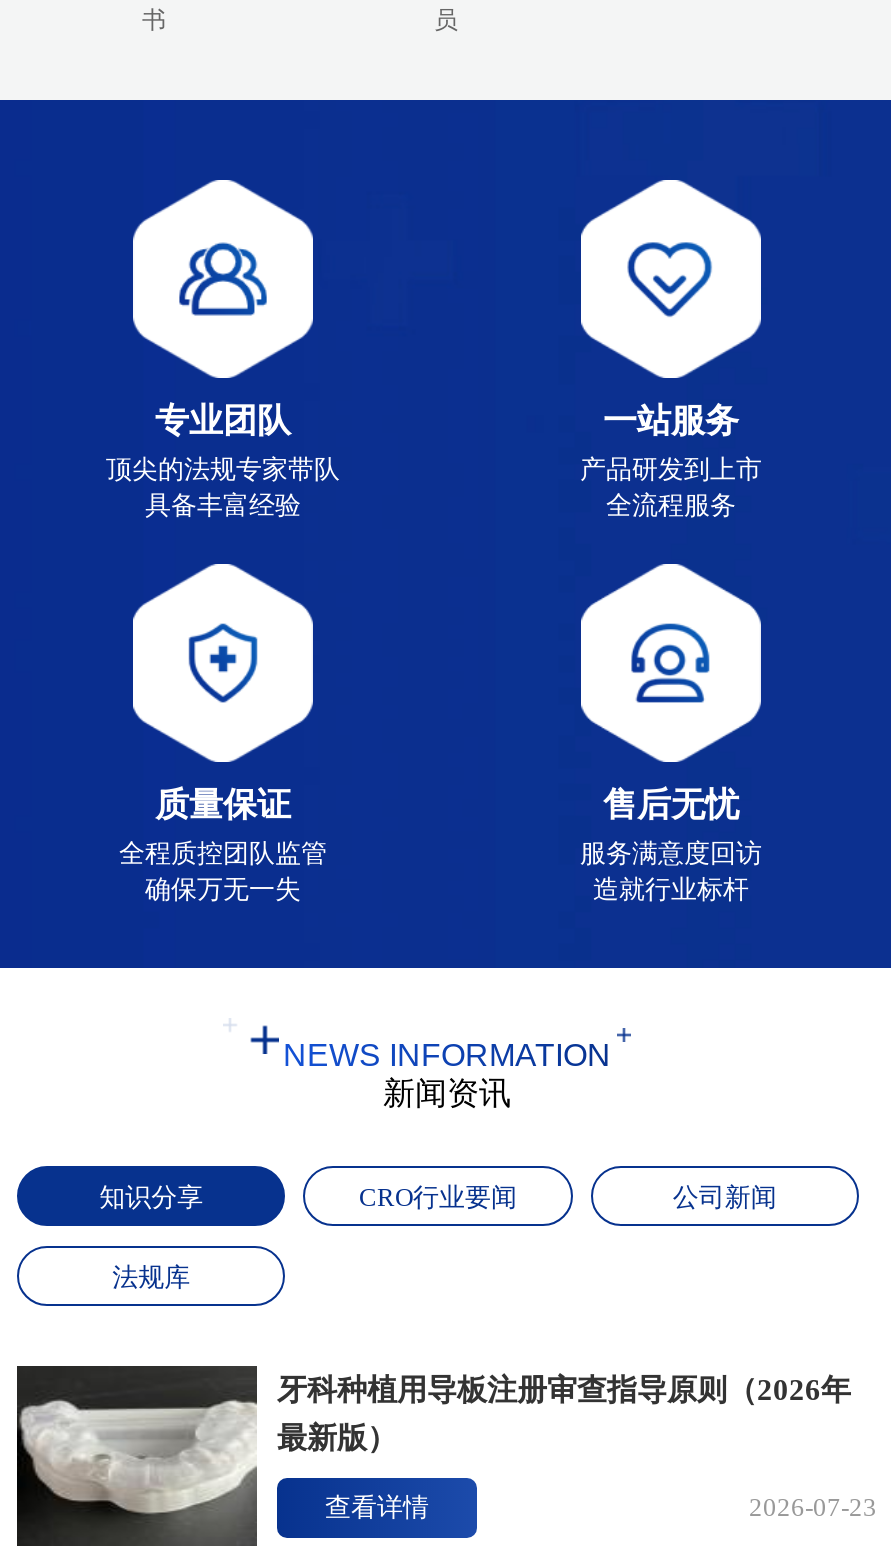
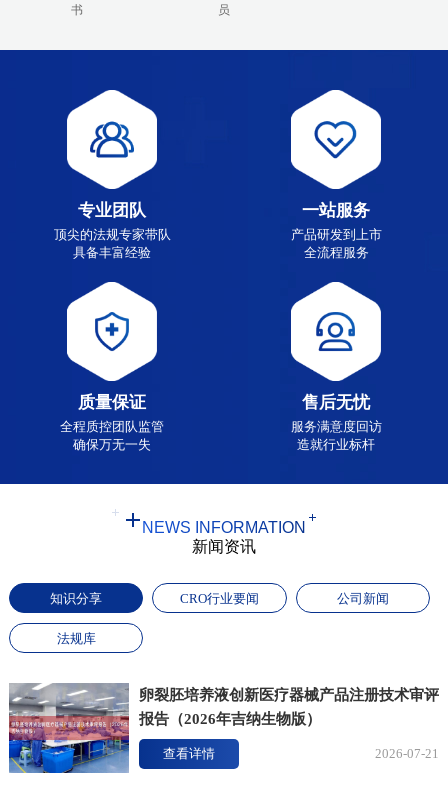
[15,1364,851,1548] [image] | 牙科种植用导板注册审查指导原则（2026年 -> [8,683,439,774] [image] | 卵裂胚培养液创新医疗器械产品注册技术审评
[277,1422,397,1454] 最新版） -> [139,711,321,727] 报告（2026年吉纳生物版）
[749,1492,877,1522] 2026-07-23 -> [375,746,439,761] 2026-07-21

